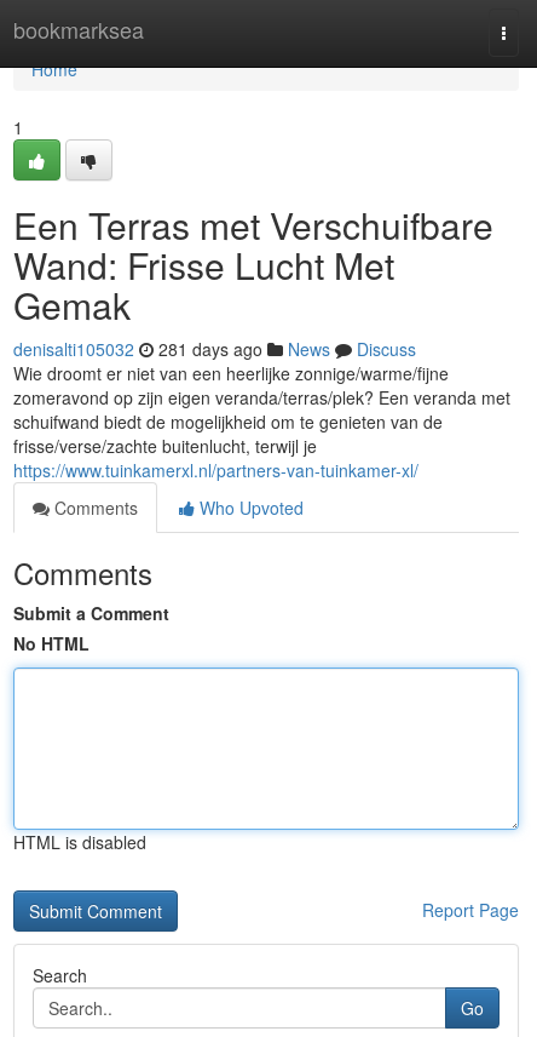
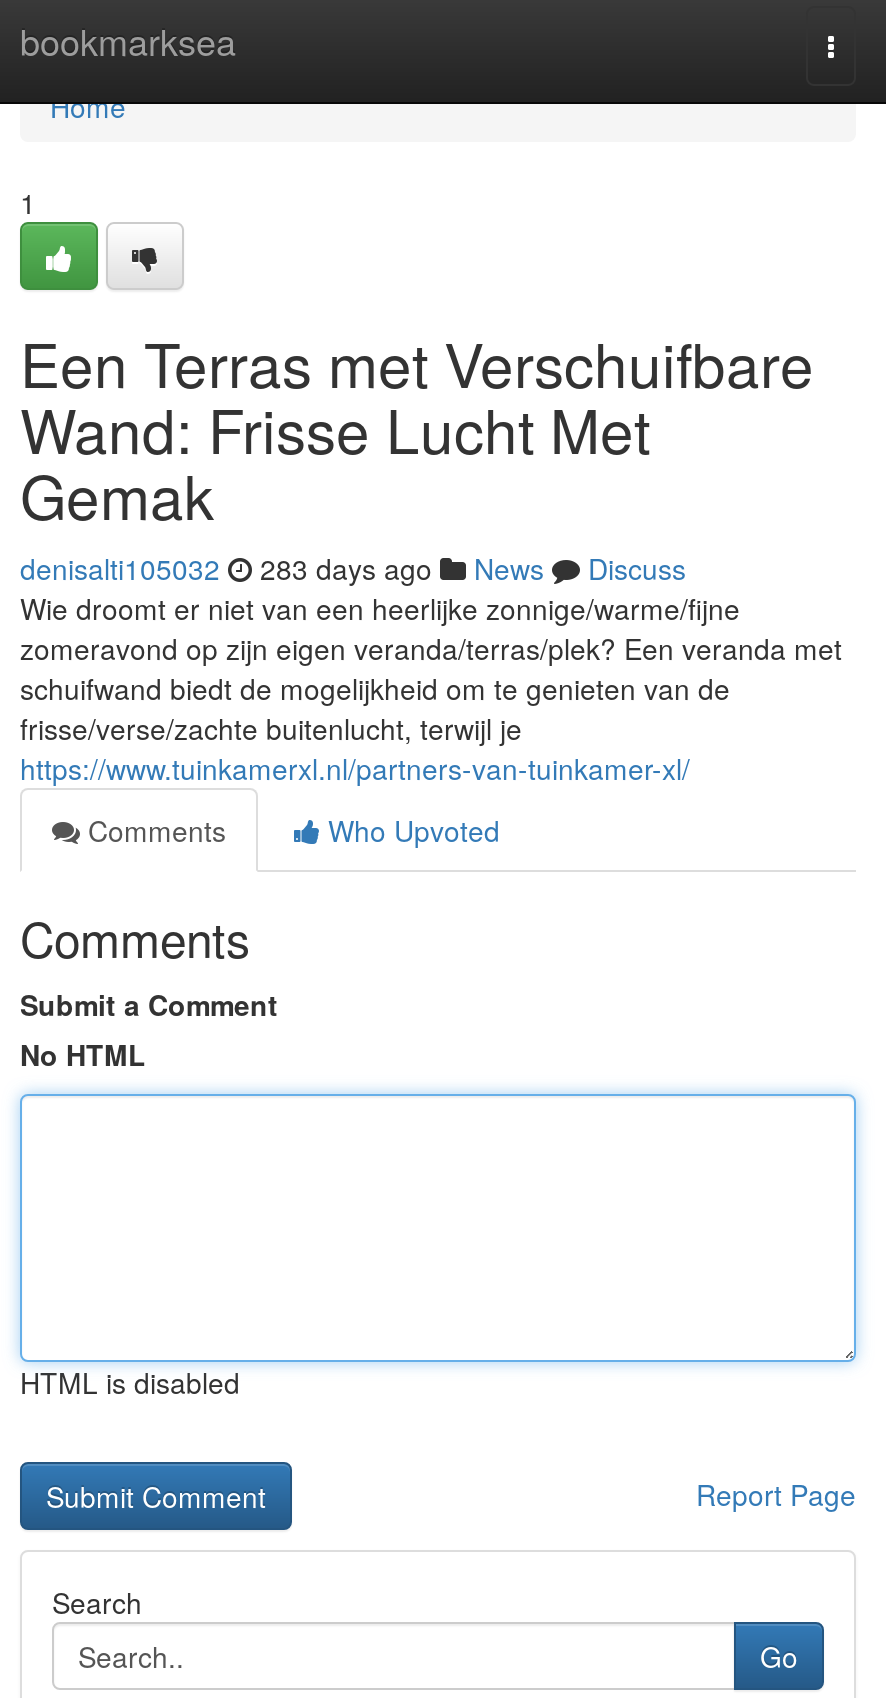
[13,337,416,361] denisalti105032 281 days ago News Discuss -> [20,548,686,588] denisalti105032 283 days ago News Discuss

